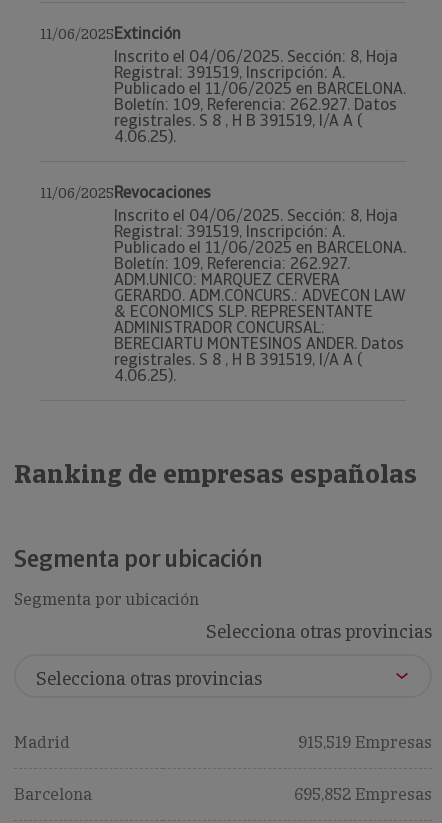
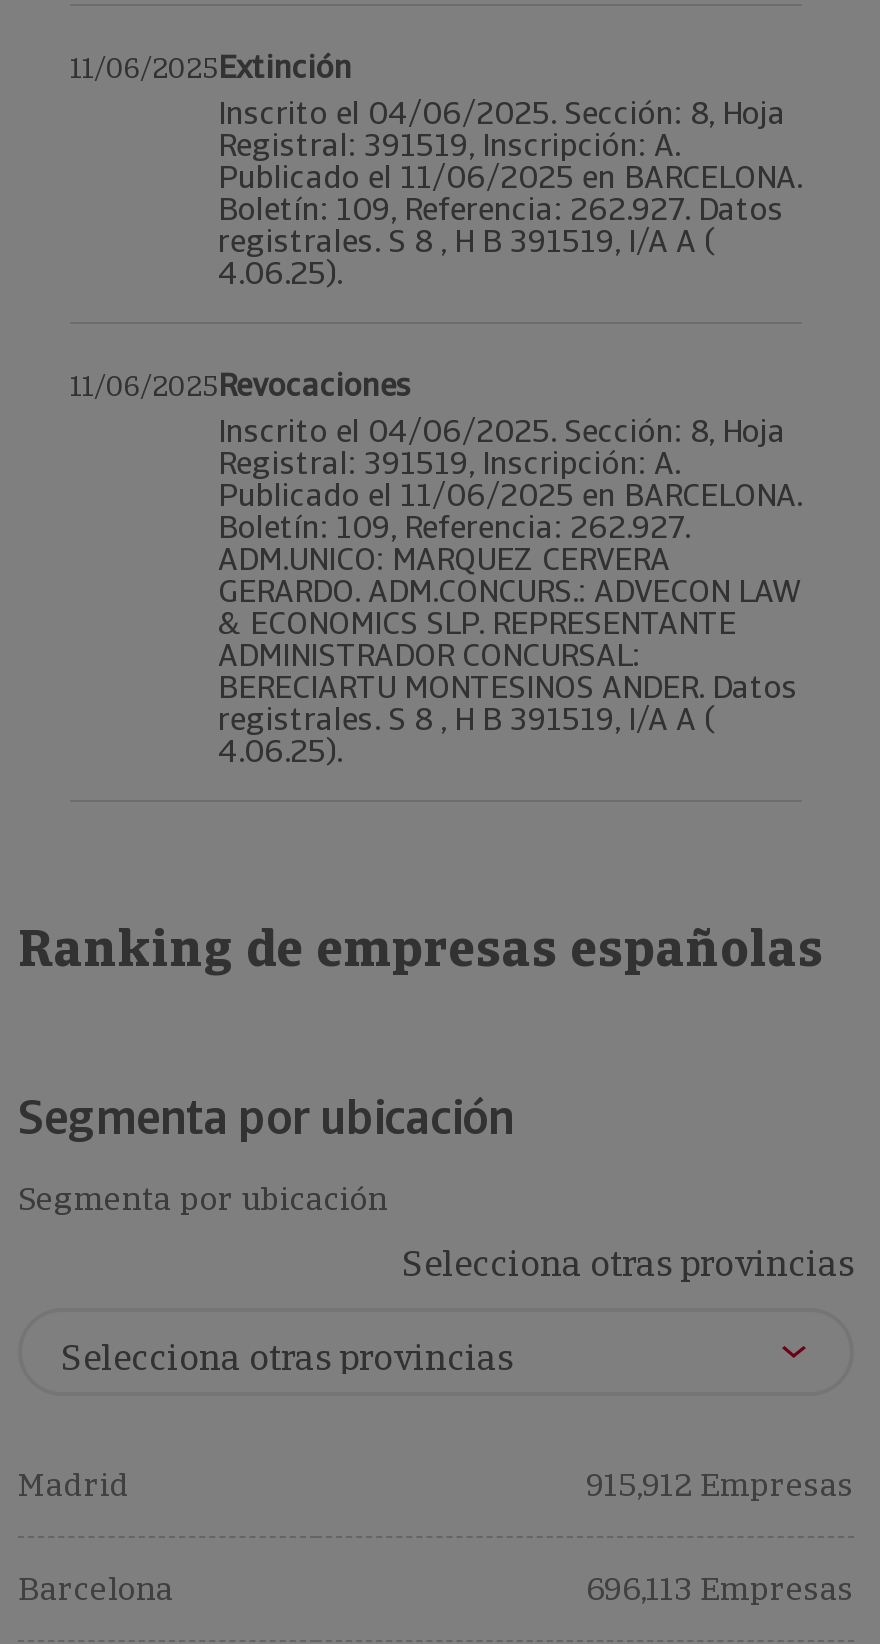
[298,732,432,753] 915,519 Empresas -> [586,1464,854,1506] 915,912 Empresas
[294,784,432,805] 695,852 Empresas -> [586,1568,854,1610] 696,113 Empresas

